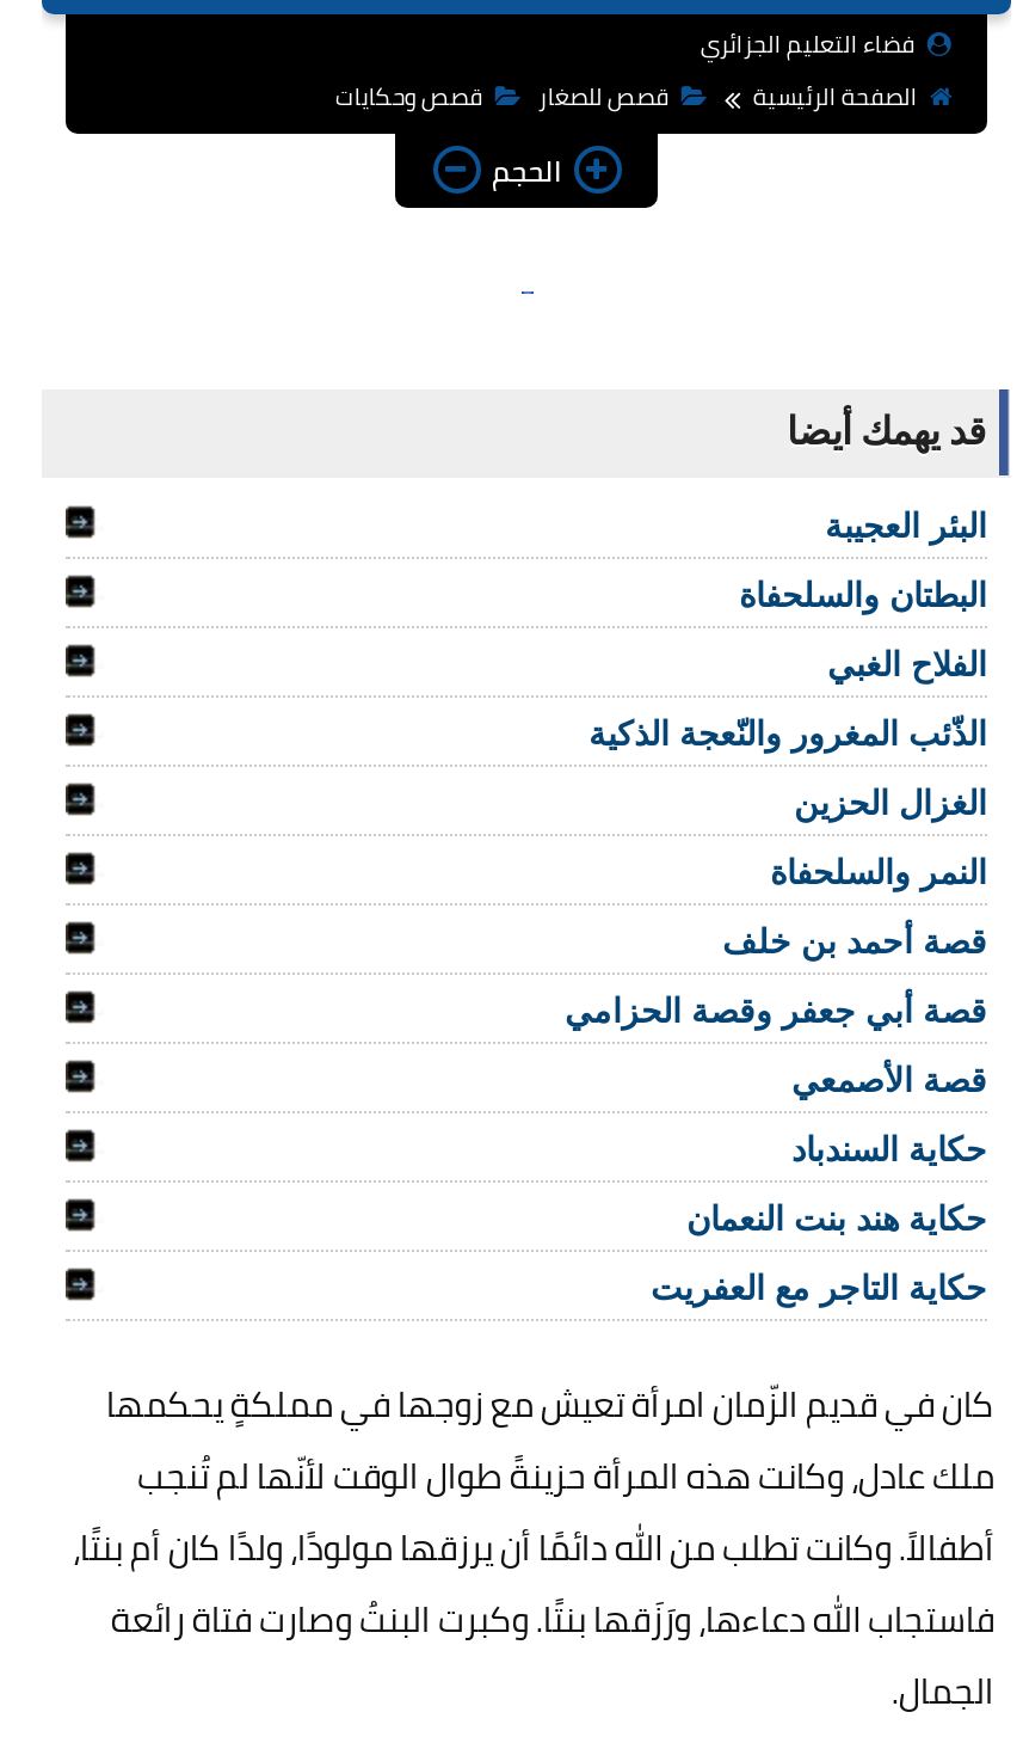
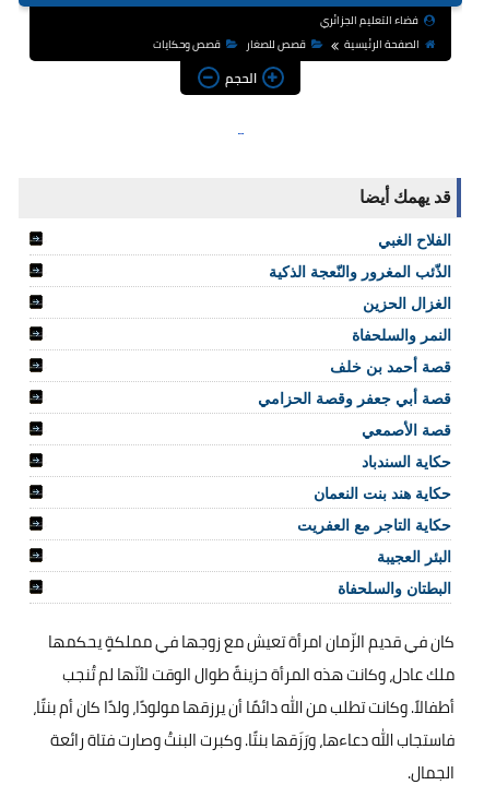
moved [739,509,987,614] -> [338,549,451,597]: البئر العجيبة | البطتان والسلحفاة
moved [588,648,987,1307] -> [269,233,451,534]: الفلاح الغبي | الذّئب المغرور والنّعجة الذكية | الغزال الحزين | النمر والسلحفاة | قصة الأصمعي | حكاية السندباد | حكاية هند بنت النعمان | حكاية التاجر مع العفريت

